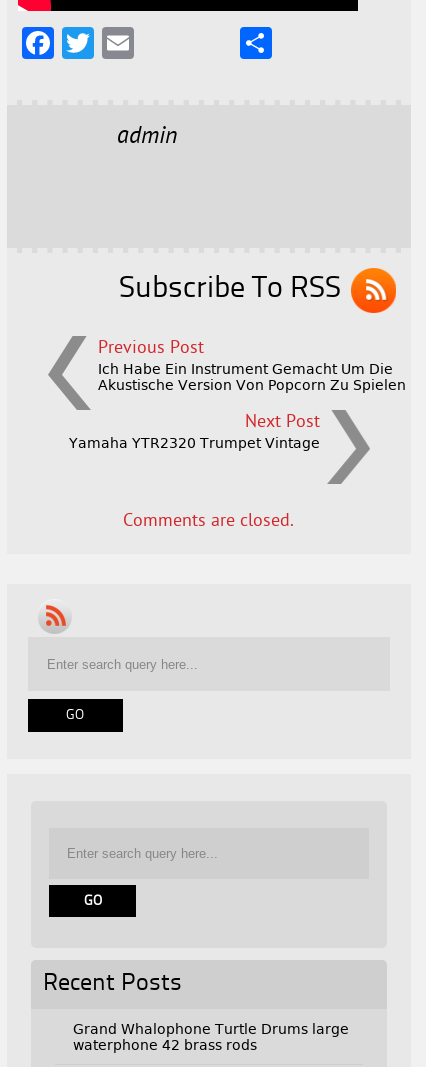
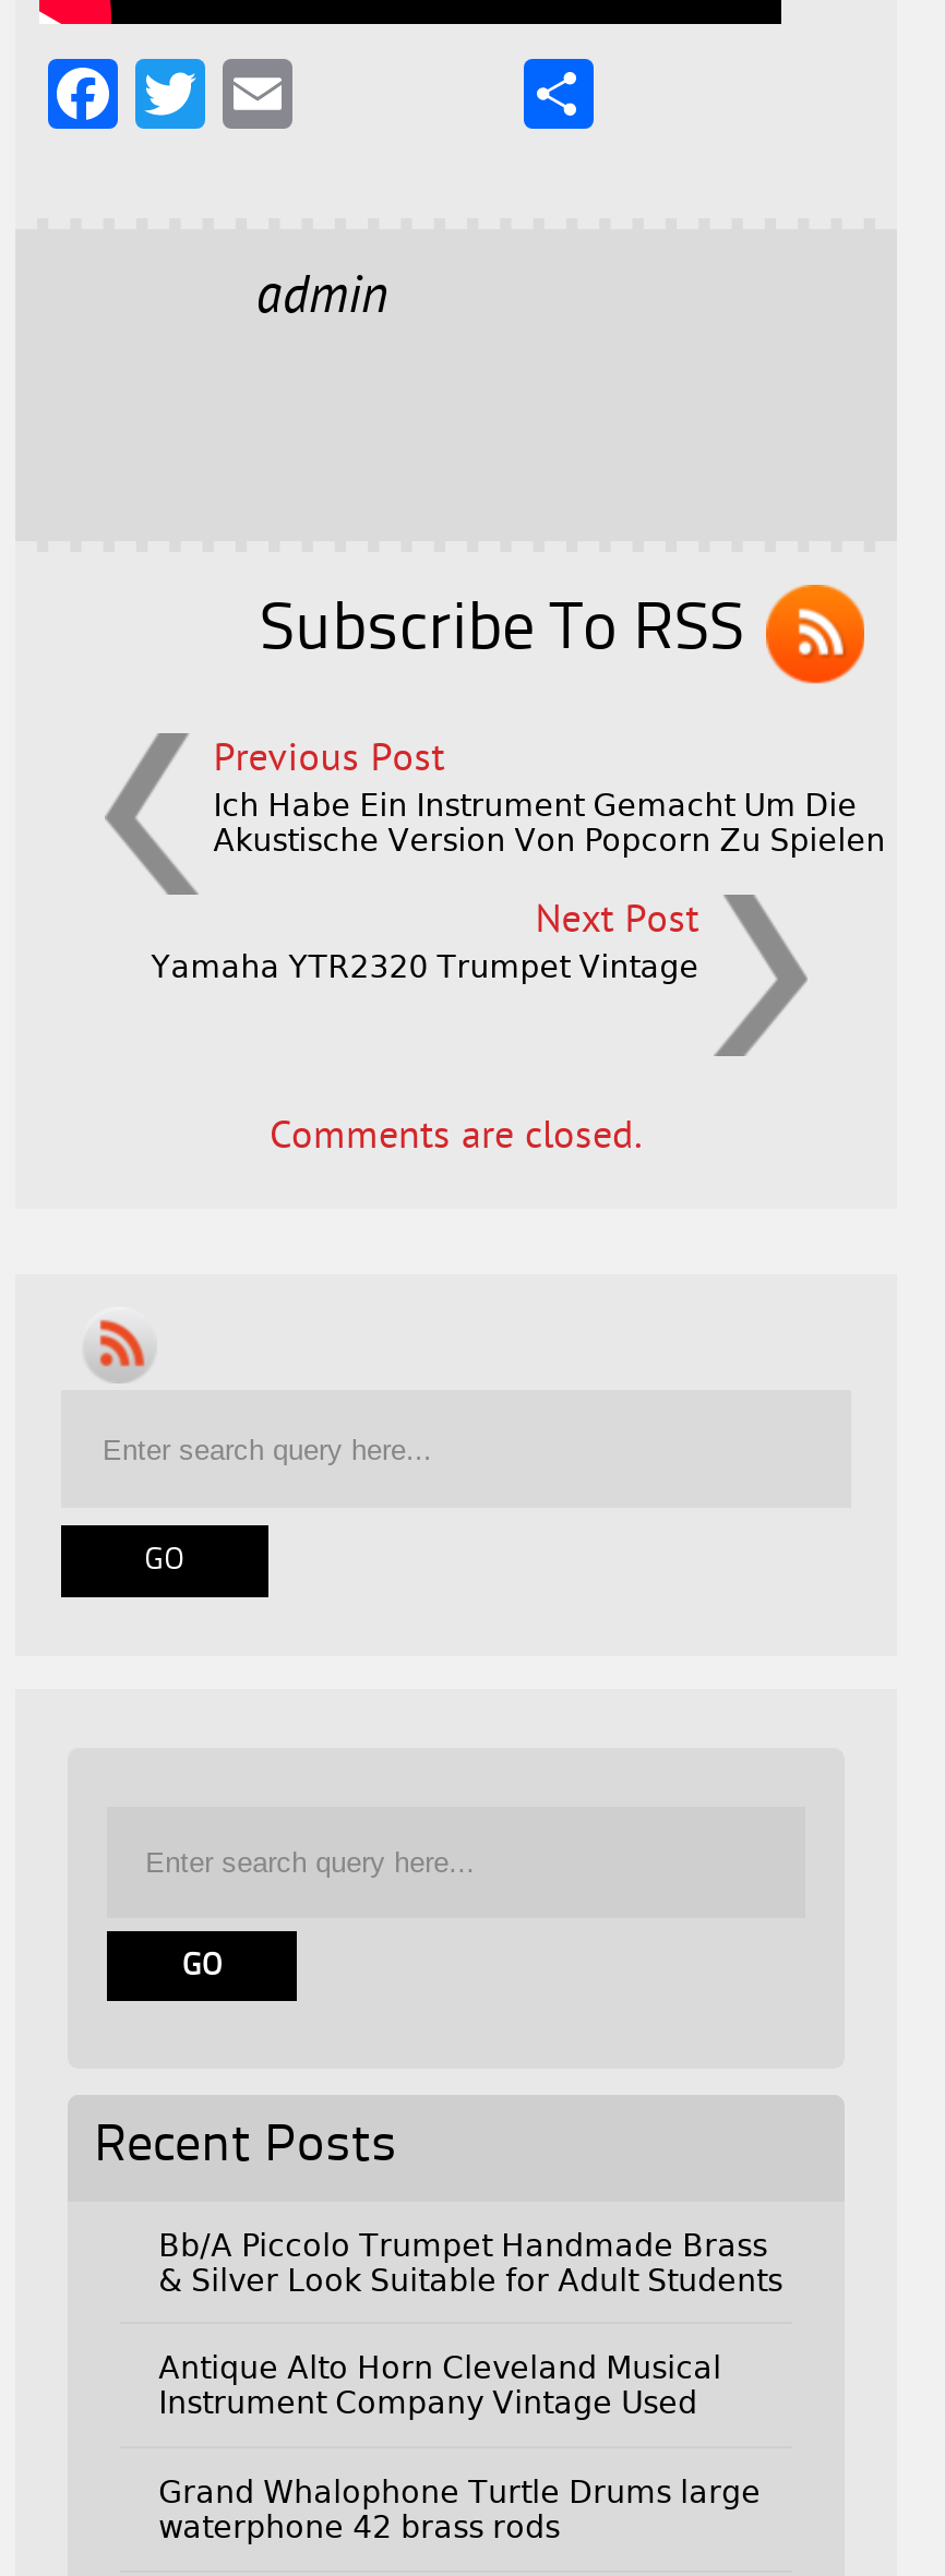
none -> [158,2227,783,2420] Bb/A Piccolo Trumpet Handmade Brass | & Silver Look Suitable for Adult Students | Antique Alto Horn Cleveland Musical | Instrument Company Vintage Used

